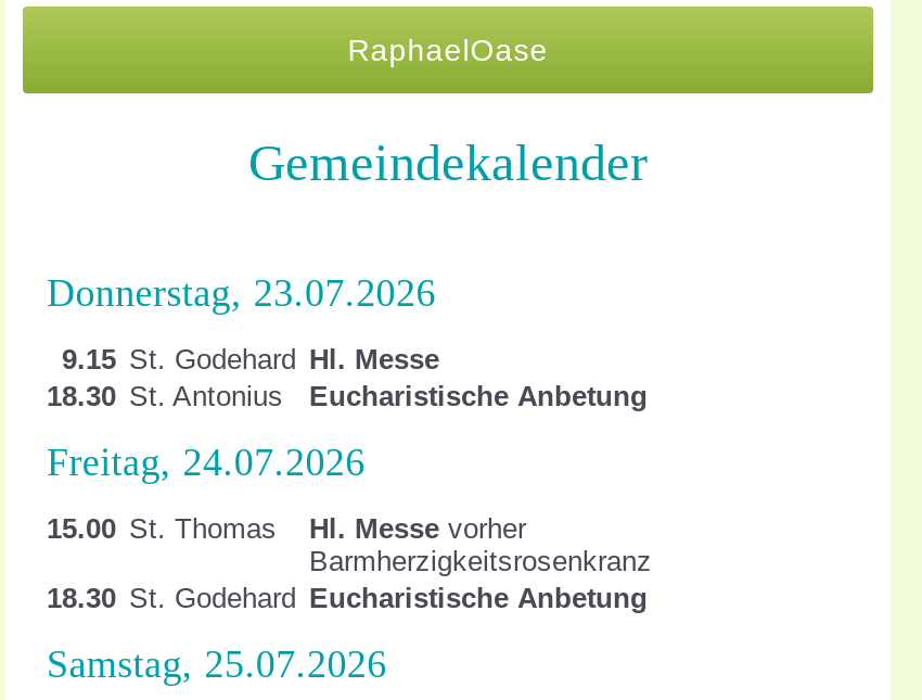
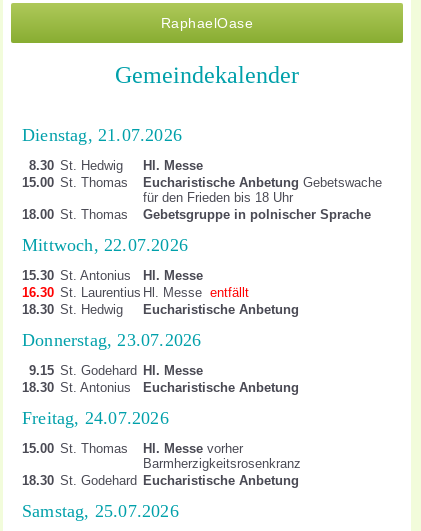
none -> [22,125,382,317] Dienstag, 21.07.2026 | 8.30 St. Hedwig | Hl. Messe | 15.00 St. Thomas | Eucharistische Anbetung Gebetswache | für den Frieden bis 18 Uhr | 18.00 St. Thomas | Gebetsgruppe in polnischer Sprache | Mittwoch, 22.07.2026 | 15.30 St. Antonius | Hl. Messe | 16.30 St. Laurentius Hl. Messe entfällt | 18.30 St. Hedwig | Eucharistische Anbetung

